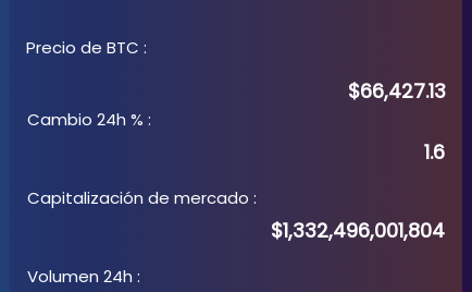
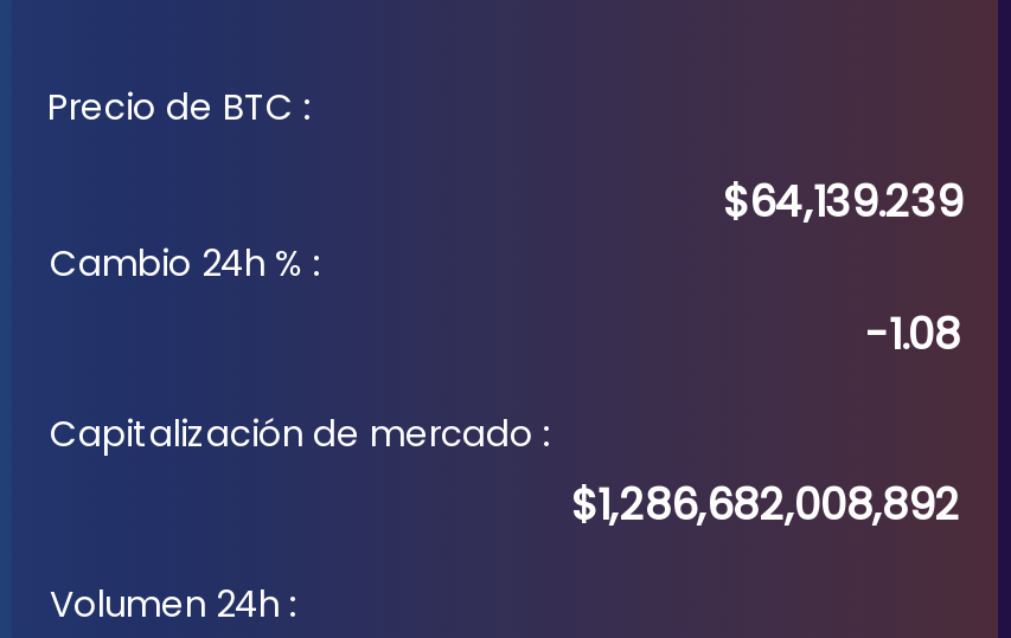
[348,77,446,105] $66,427.13 -> [723,172,962,231] $64,139.239
[424,138,445,166] 1.6 -> [865,304,960,363] -1.08
[271,217,445,244] $1,332,496,001,804 -> [571,475,960,534] $1,286,682,008,892

